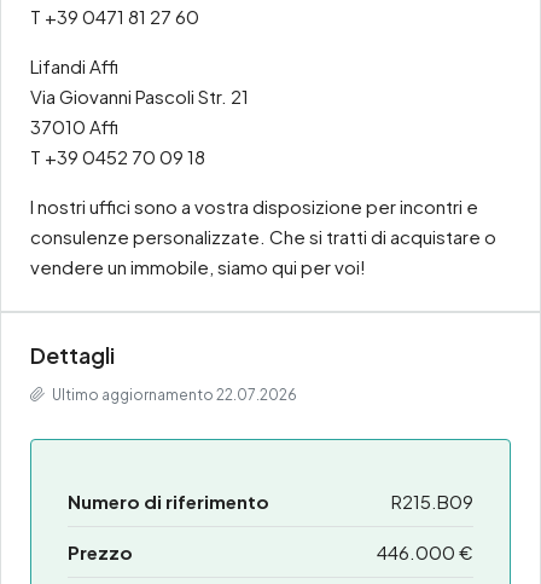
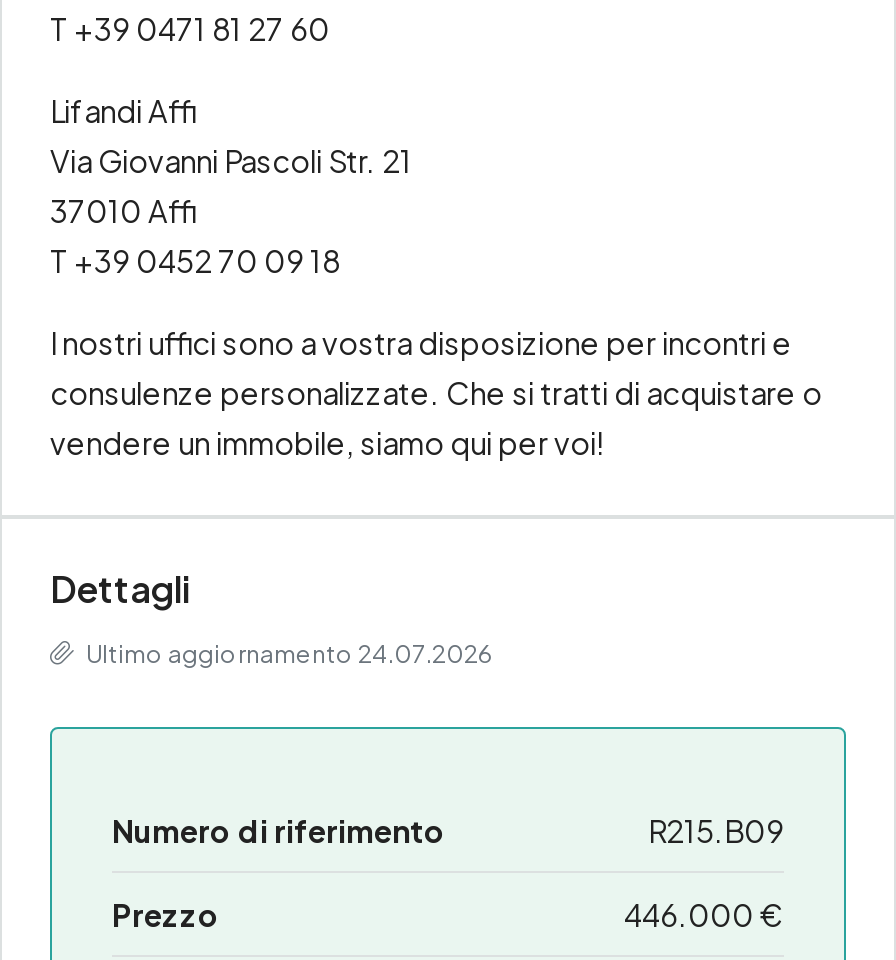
[50,386,297,404] Ultimo aggiornamento 22.07.2026 -> [82,639,494,669] Ultimo aggiornamento 24.07.2026

